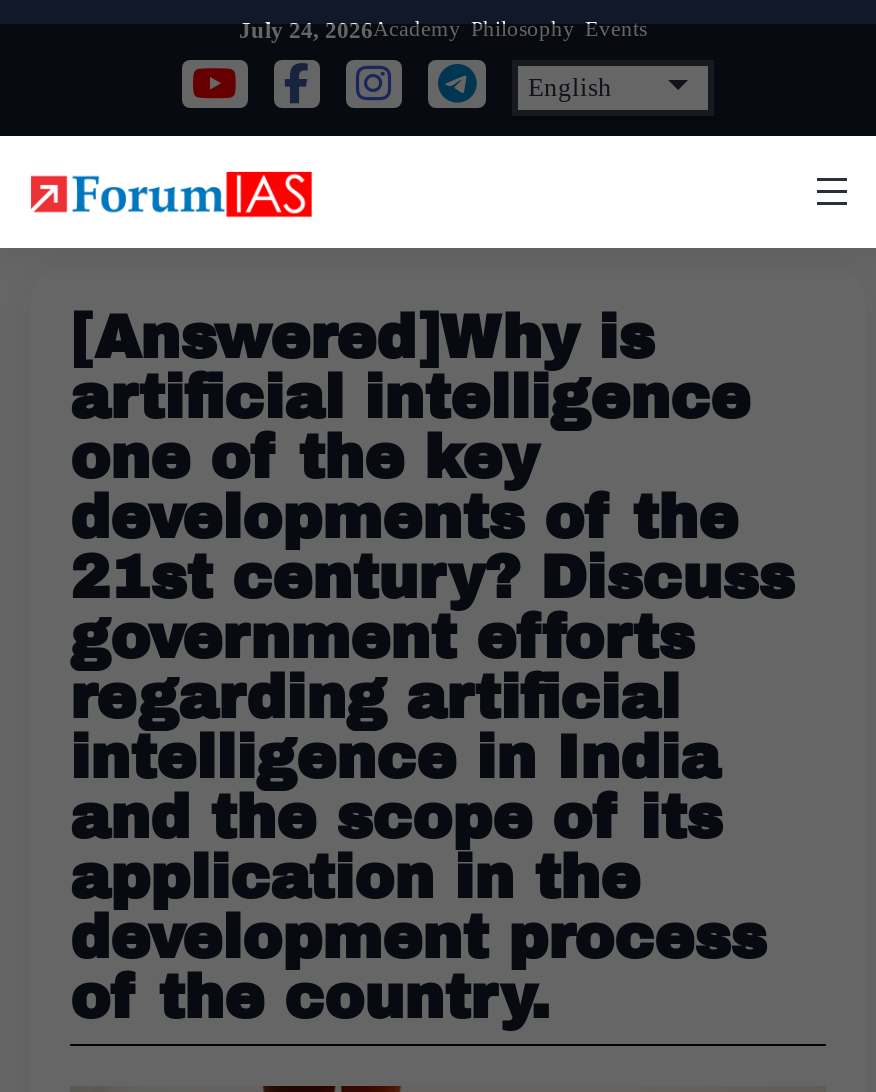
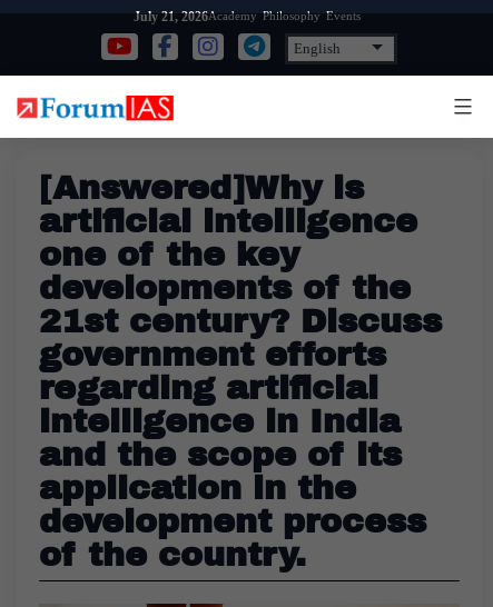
[239,16,647,42] July 24, 2026Academy Philosophy Events -> [133,9,360,23] July 21, 2026Academy Philosophy Events

